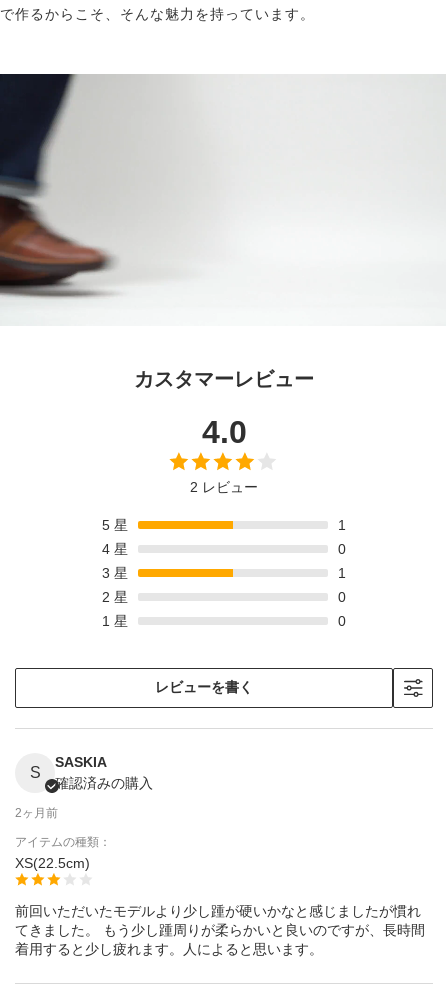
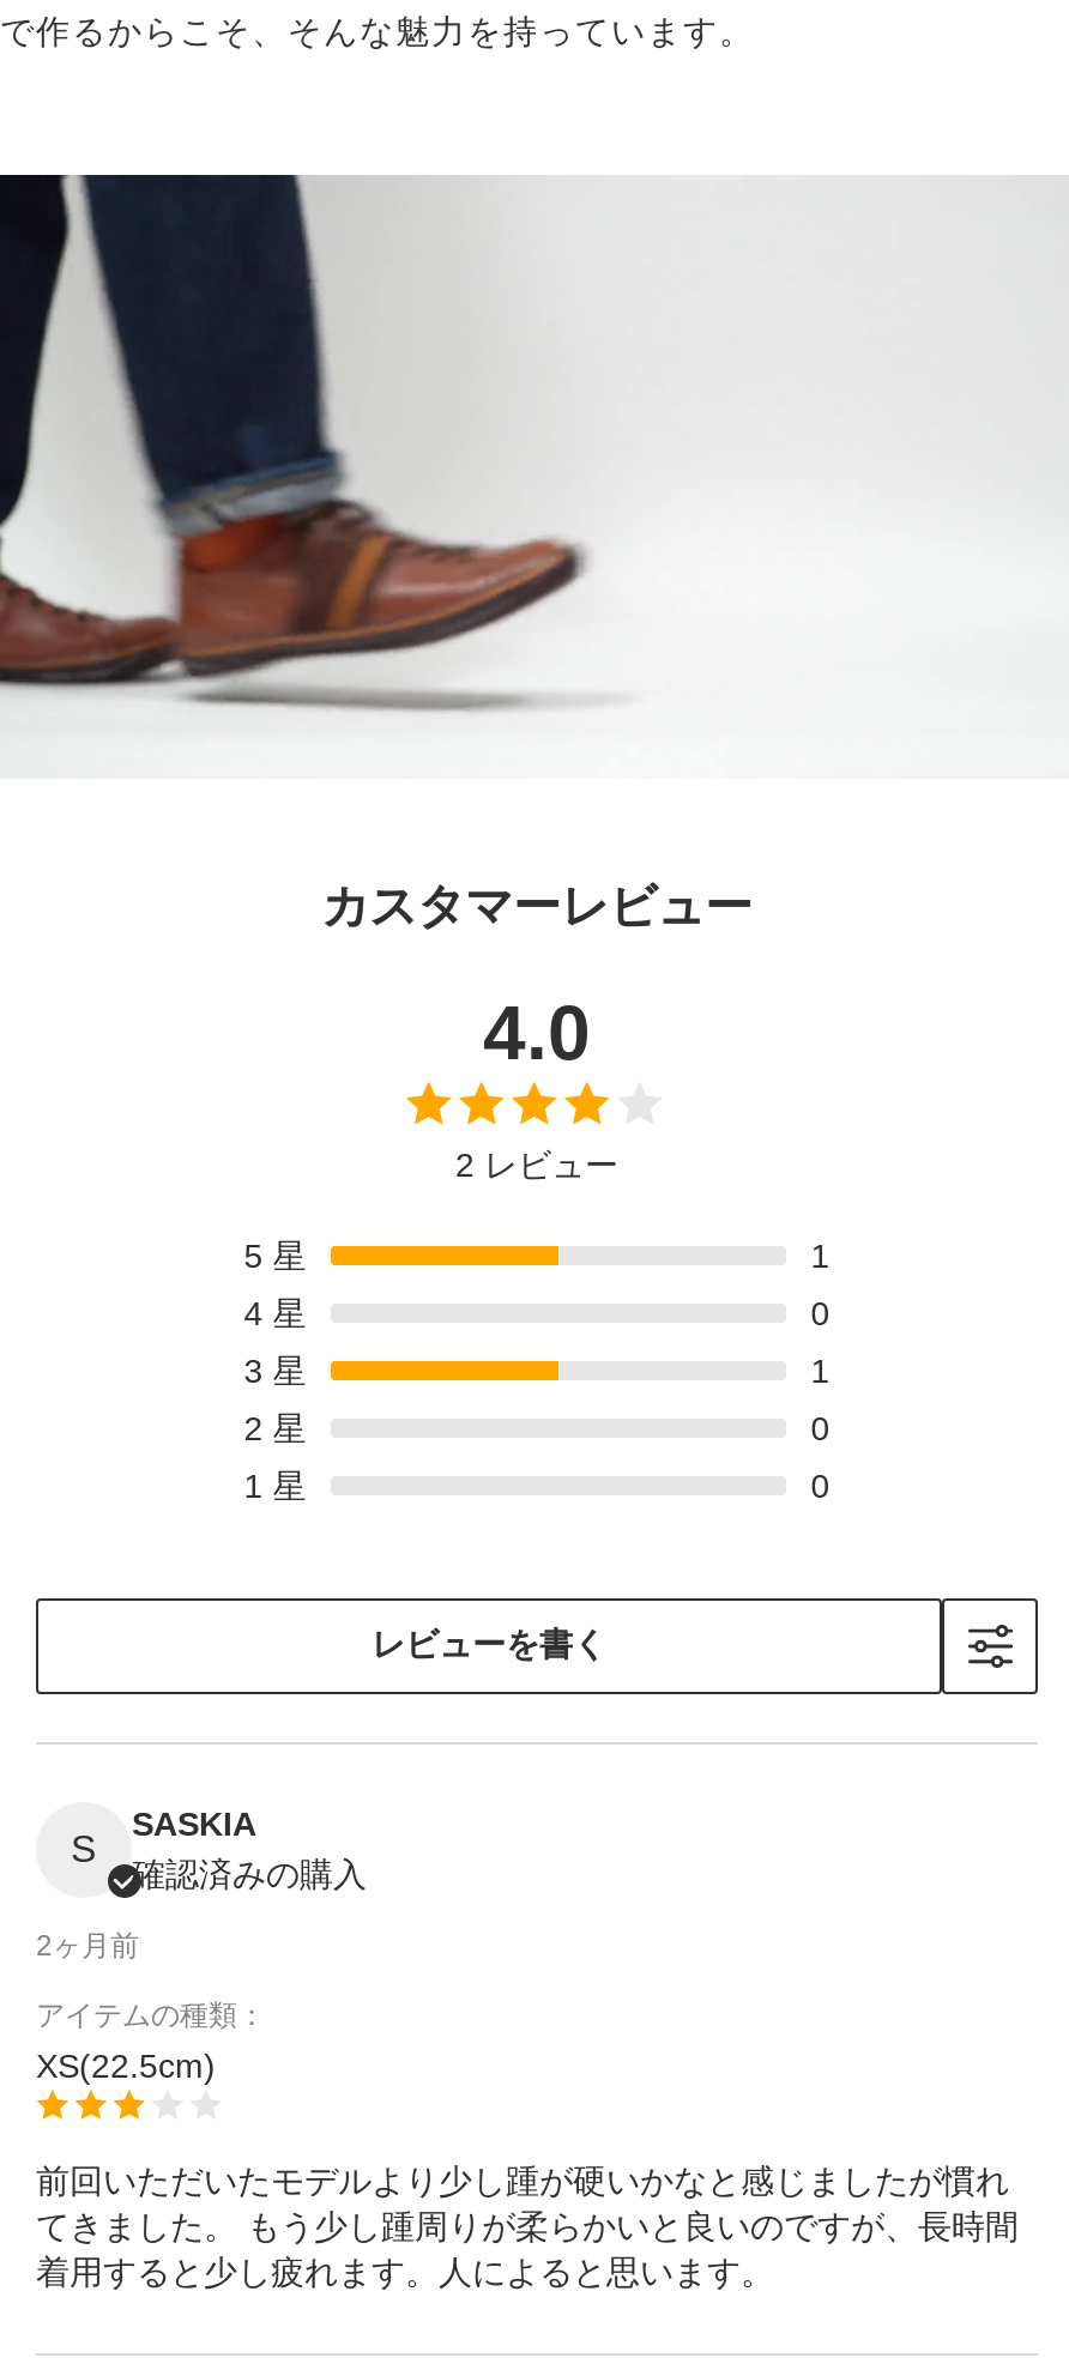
[3,74,245,299] [image] -> [7,173,590,714] [image]

